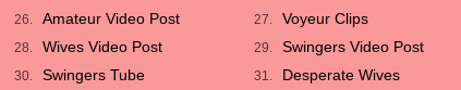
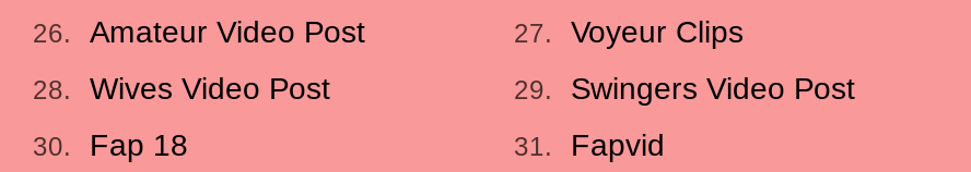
[43,66,145,83] Swingers Tube -> [90,127,188,162] Fap 18
[282,66,400,83] Desperate Wives -> [571,127,665,162] Fapvid

